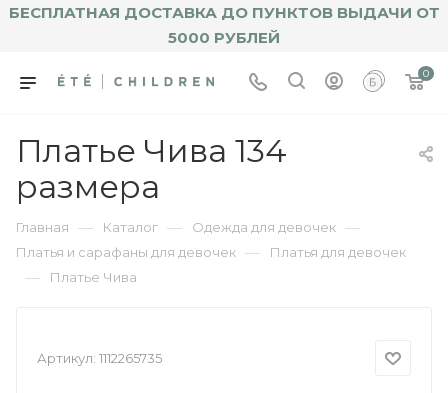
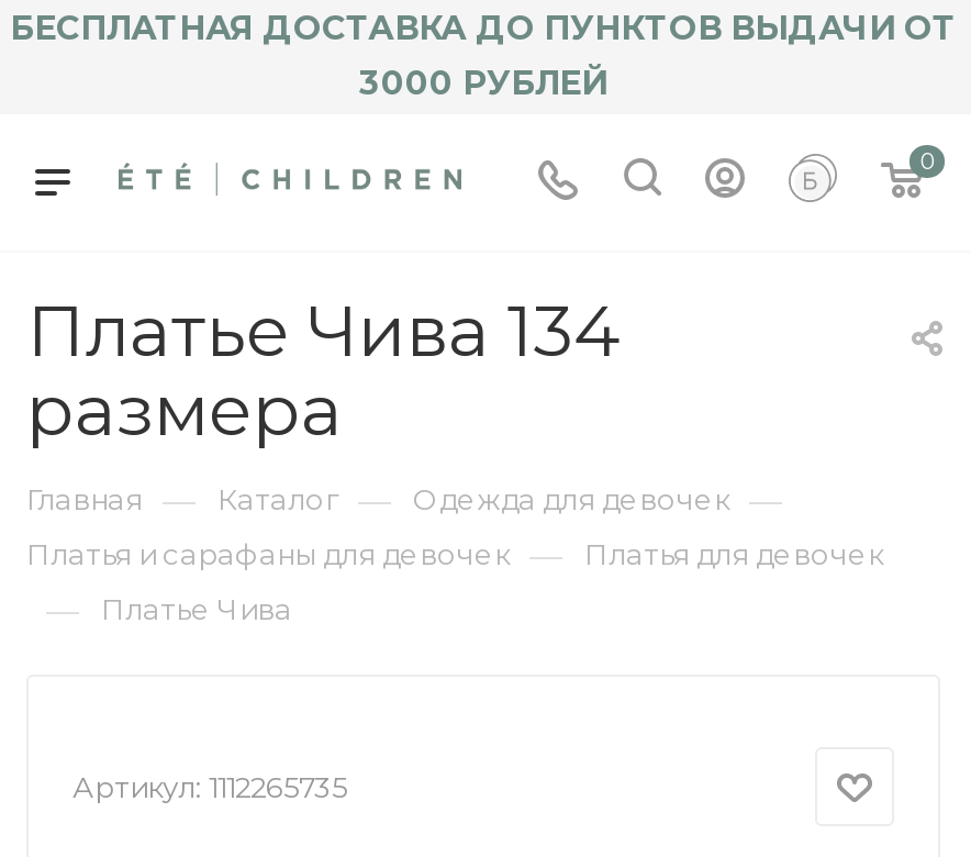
[168,28,280,47] 5000 РУБЛЕЙ -> [359,62,607,103] 3000 РУБЛЕЙ

